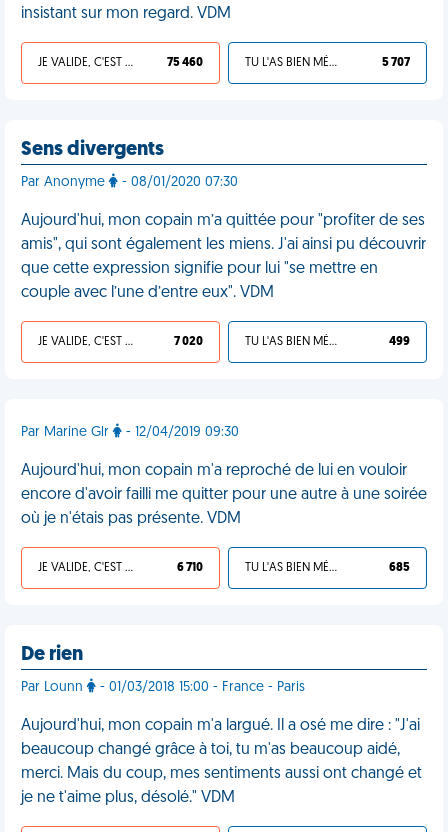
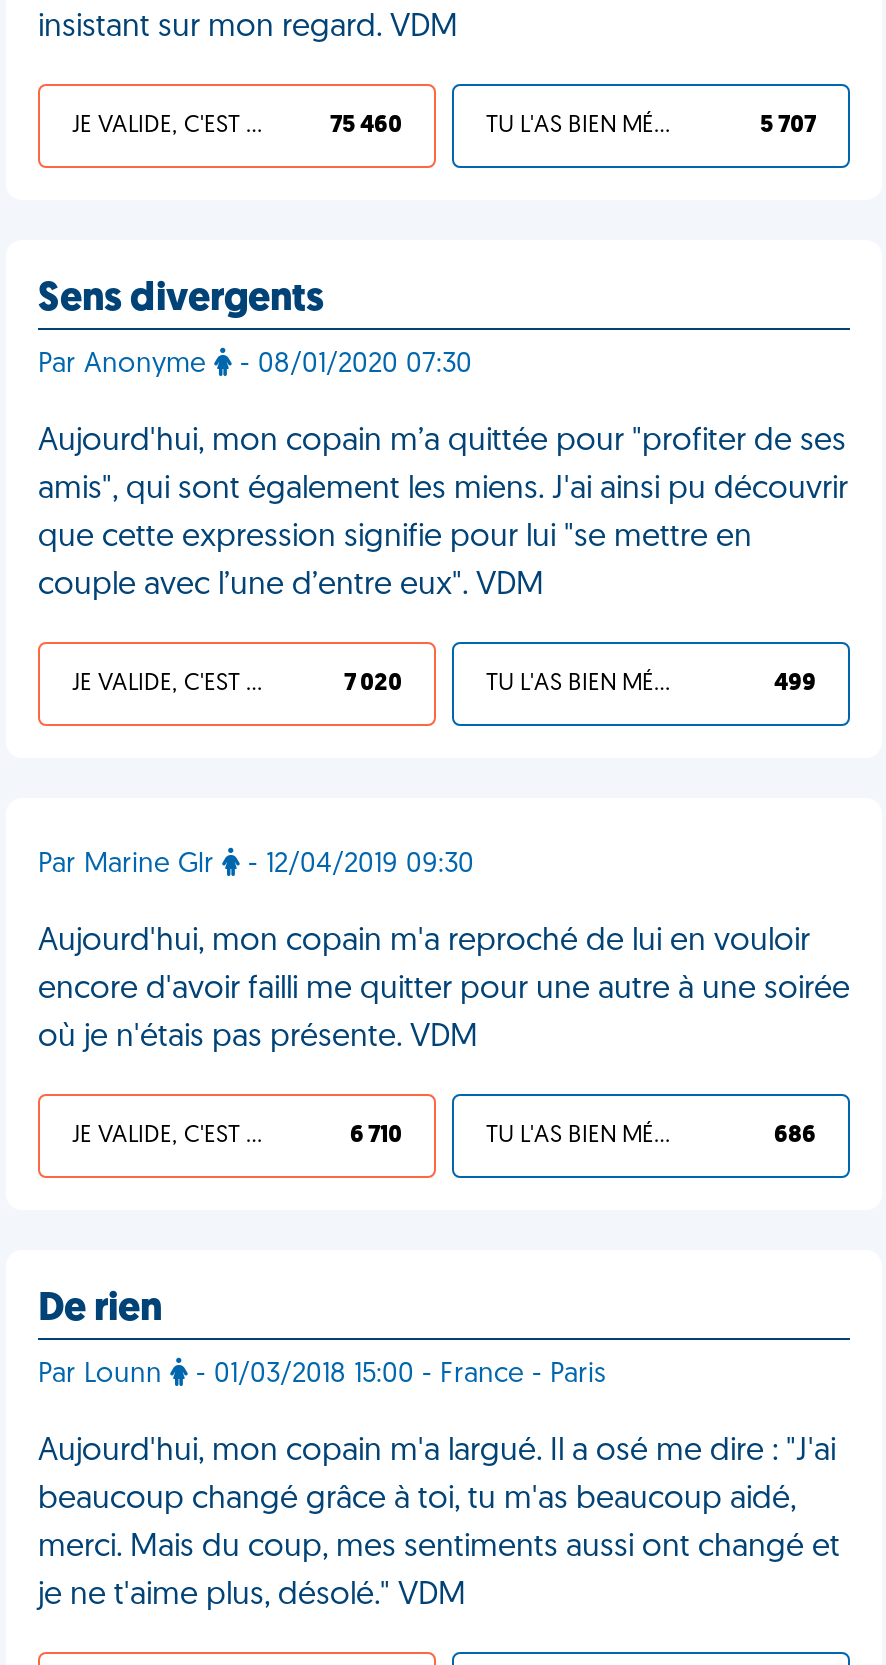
[389,562,410,574] 685 -> [774,1124,816,1148] 686

